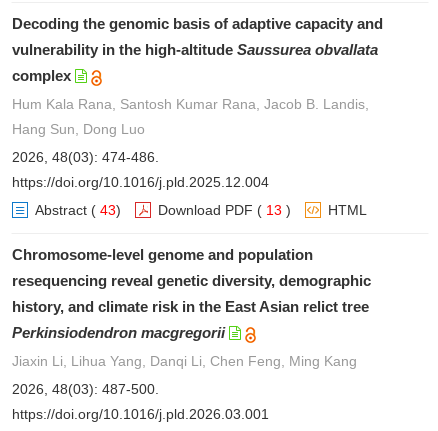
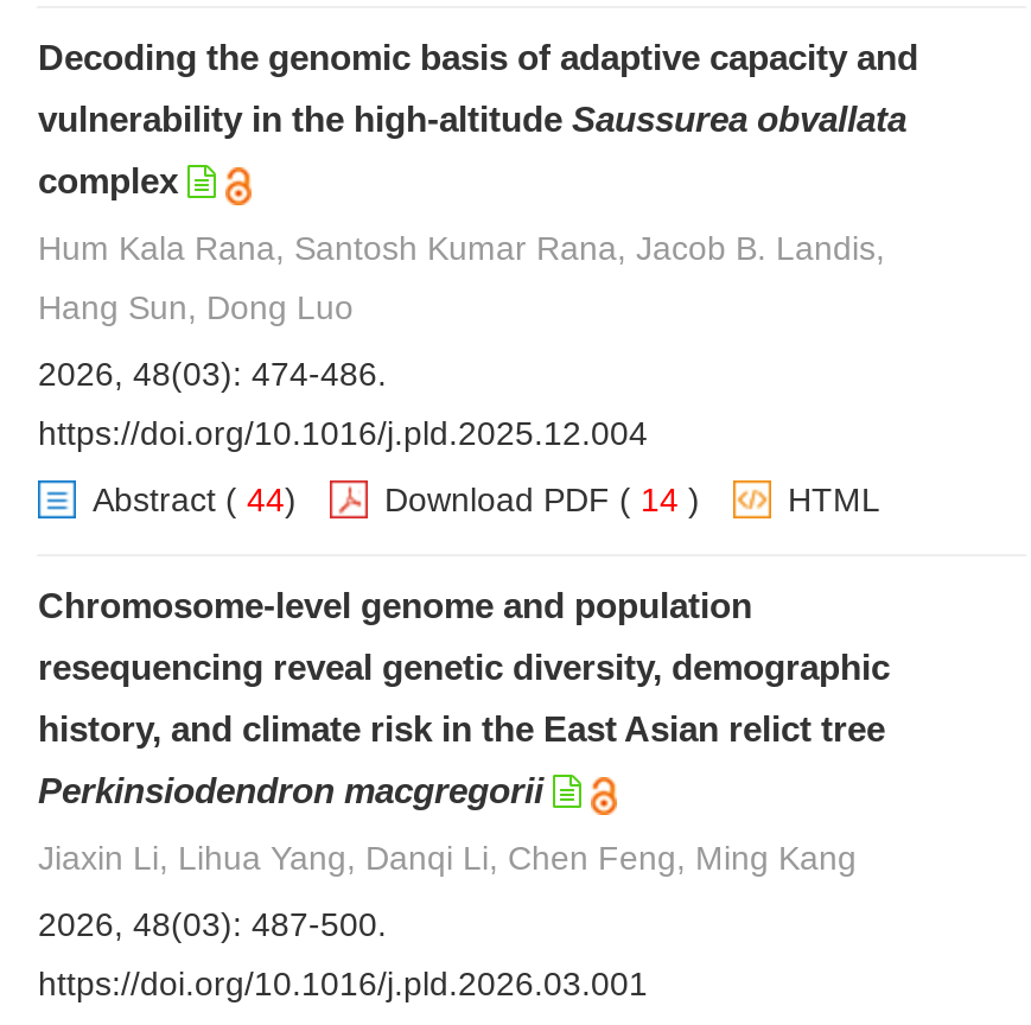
[35,202,125,218] Abstract (43) -> [93,481,306,519] Abstract (44)
[158,202,295,218] Download PDF (13) -> [384,481,709,519] Download PDF (14)

